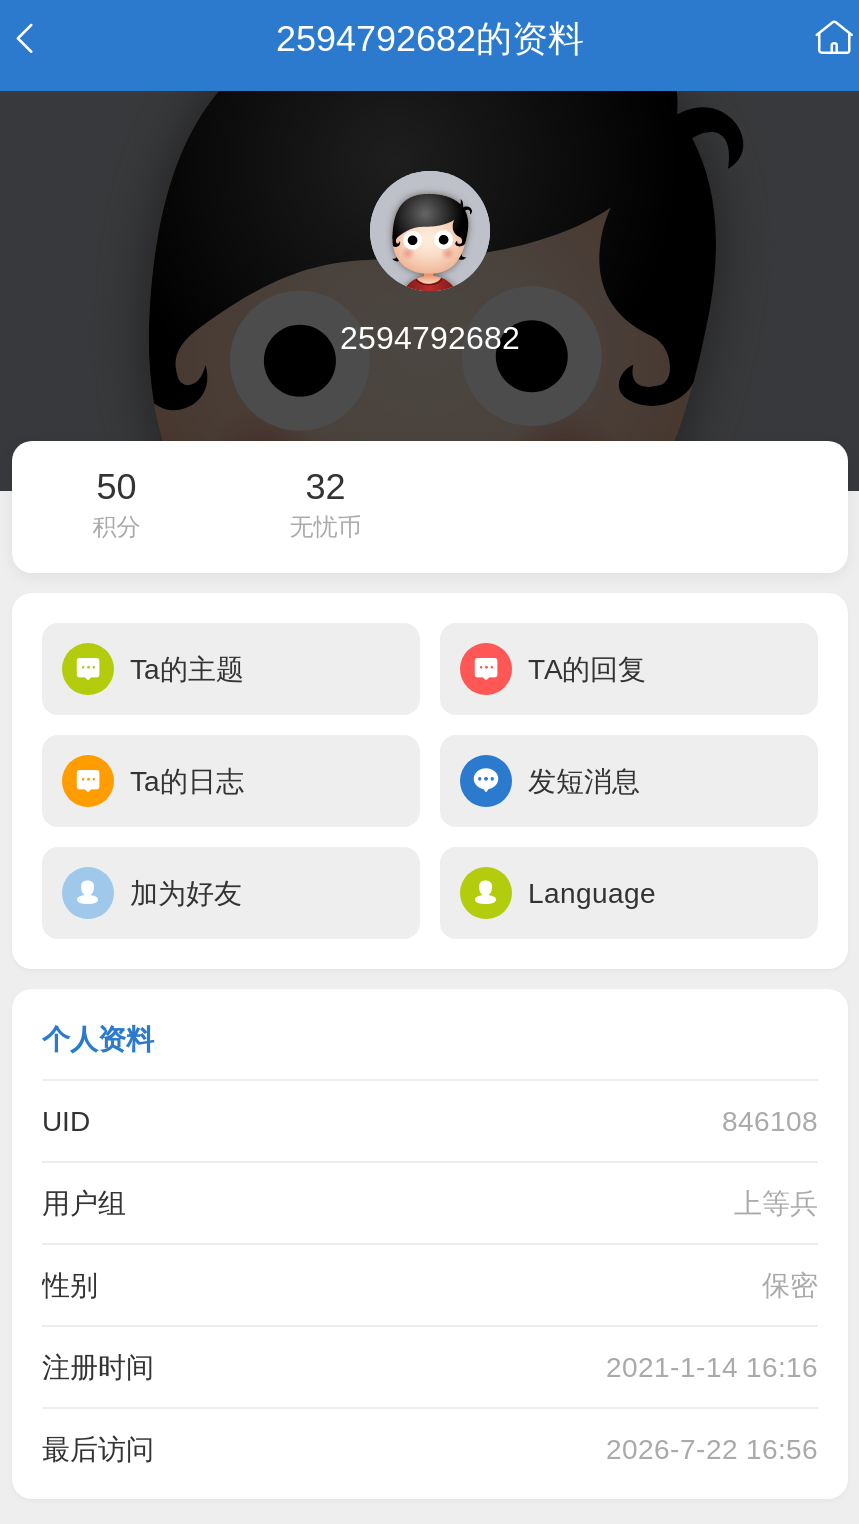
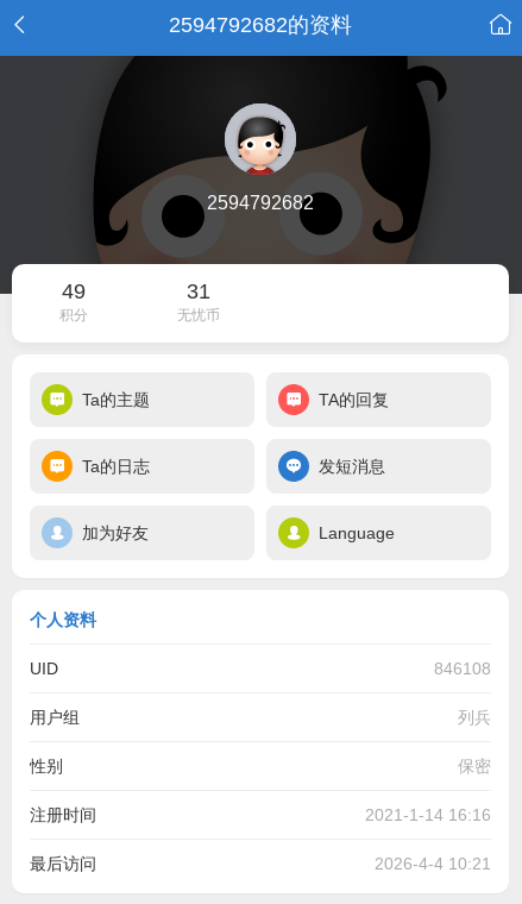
[96,467,136,507] 50 -> [62,280,86,303] 49
[306,467,346,507] 32 -> [186,280,210,303] 31
[734,1187,818,1219] 上等兵 -> [458,708,491,727] 列兵
[606,1433,818,1465] 2026-7-22 16:56 -> [375,854,491,873] 2026-4-4 10:21

